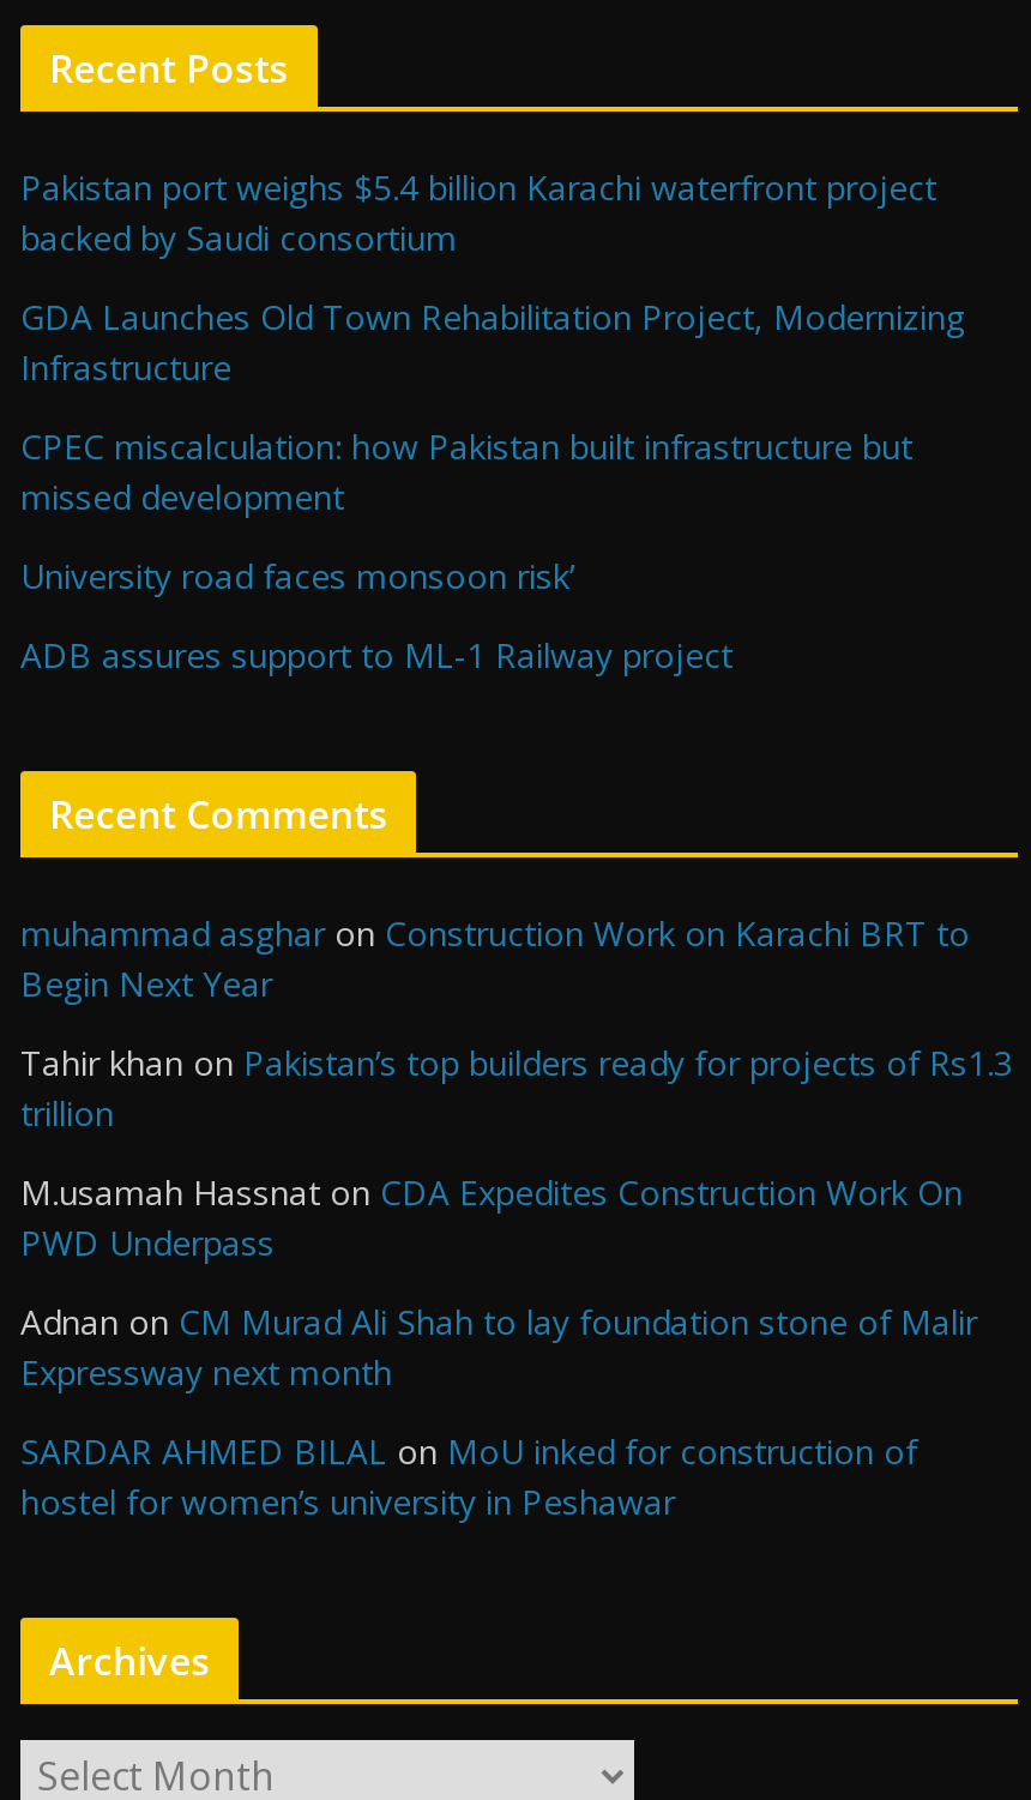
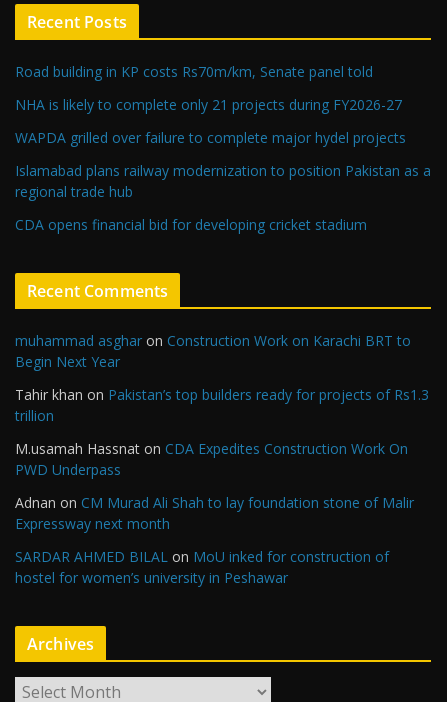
[20,164,936,260] Pakistan port weighs $5.4 billion Karachi waterfront project | backed by Saudi consortium -> [15,62,373,81] Road building in KP costs Rs70m/km, Senate panel told
[20,294,965,390] GDA Launches Old Town Rehabilitation Project, Modernizing | Infrastructure -> [15,95,402,114] NHA is likely to complete only 21 projects during FY2026-27
[20,423,912,519] CPEC miscalculation: how Pakistan built infrastructure but | missed development -> [15,128,406,147] WAPDA grilled over failure to complete major hydel projects
[20,553,574,598] University road faces monsoon risk’ -> [15,161,431,201] Islamabad plans railway modernization to position Pakistan as a | regional trade hub
[20,632,732,678] ADB assures support to ML-1 Railway project -> [15,215,367,234] CDA opens financial bid for developing cricket stadium

